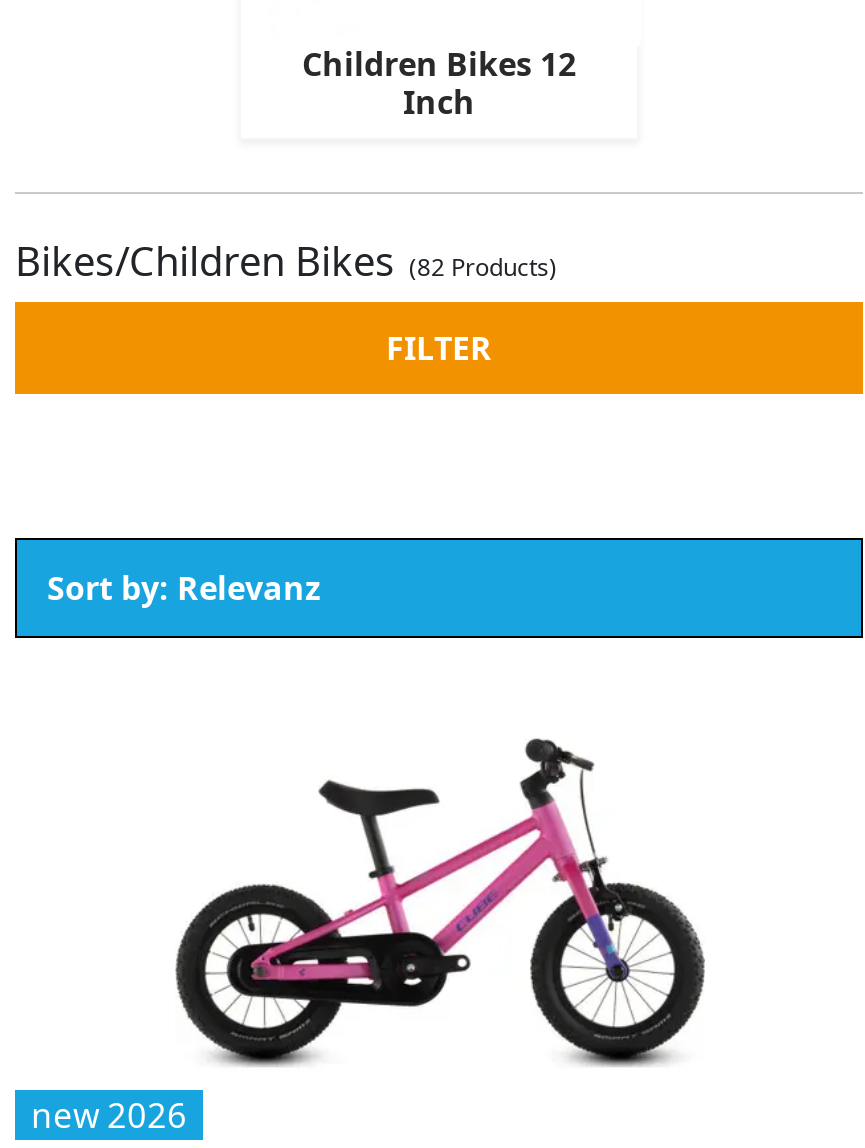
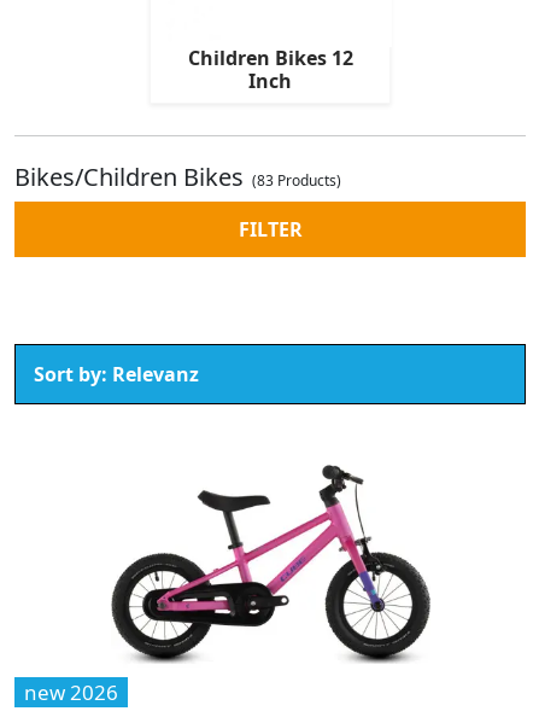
[15,234,557,288] Bikes/Children Bikes (82 Products) -> [14,161,341,193] Bikes/Children Bikes (83 Products)

